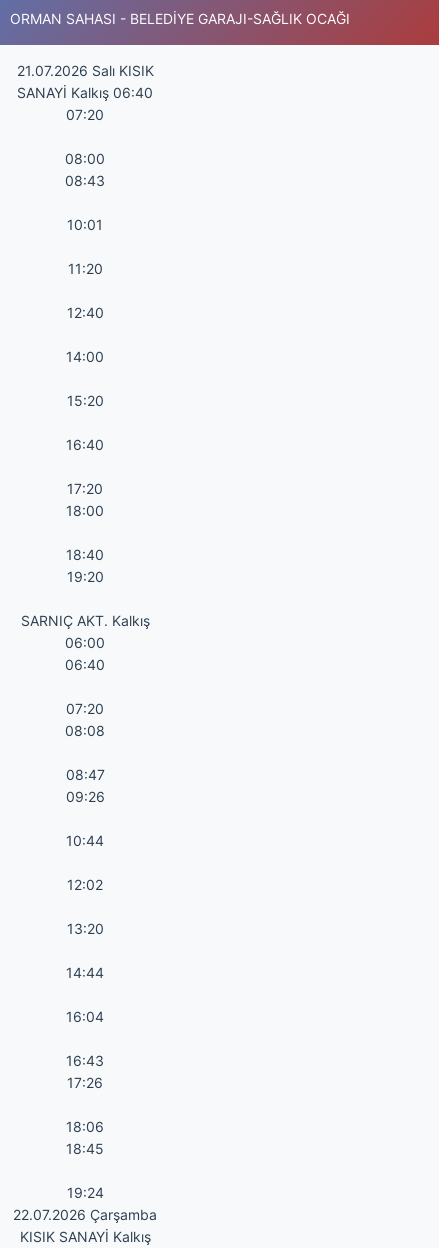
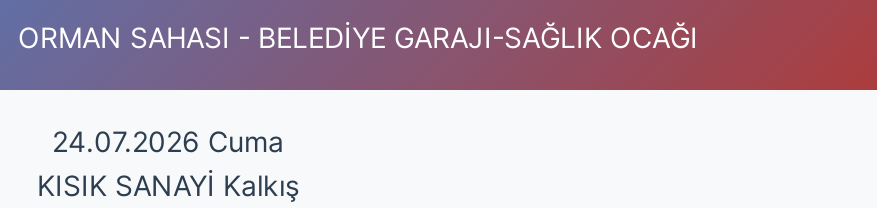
[13,62,157,1223] 21.07.2026 Salı KISIK | SANAYİ Kalkış 06:40 | 07:20 | 08:00 | 08:43 | 10:01 | 11:20 | 12:40 | 14:00 | 15:20 | 16:40 | 17:20 | 18:00 | 18:40 | 19:20 | SARNIÇ AKT. Kalkış | 06:00 | 06:40 | 07:20 | 08:08 | 08:47 | 09:26 | 10:44 | 12:02 | 13:20 | 14:44 | 16:04 | 16:43 | 17:26 | 18:06 | 18:45 | 19:24 | 22.07.2026 Çarşamba -> [52,124,284,158] 24.07.2026 Cuma

